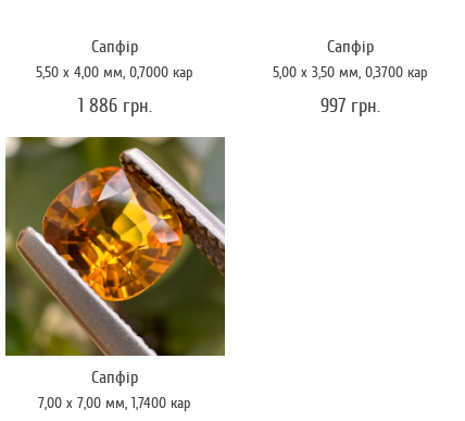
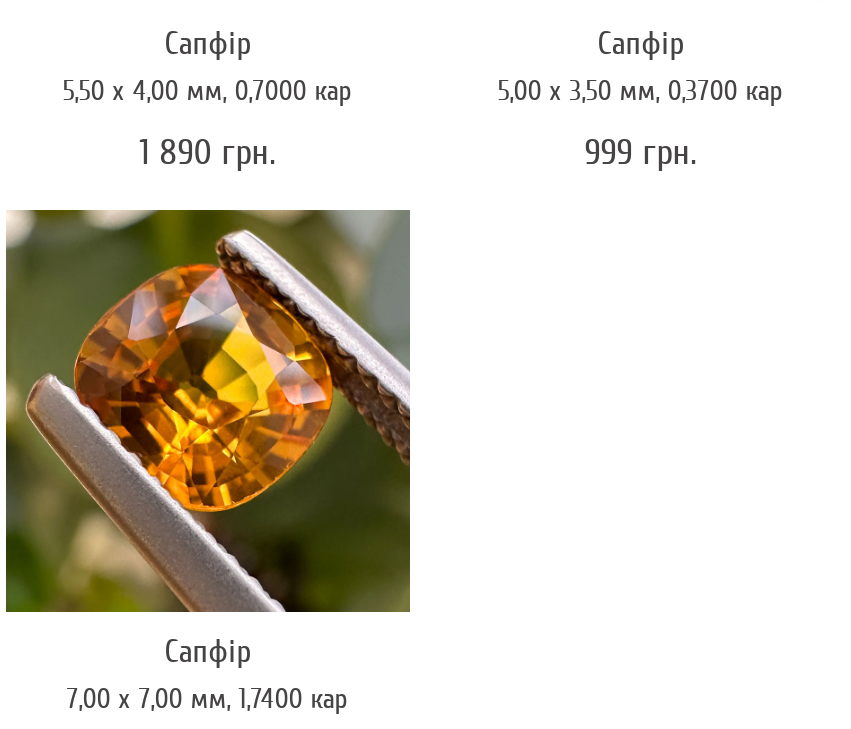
[78,94,152,116] 1 886 грн. -> [140,131,276,171] 1 890 грн.
[320,94,380,116] 997 грн. -> [584,131,696,171] 999 грн.

